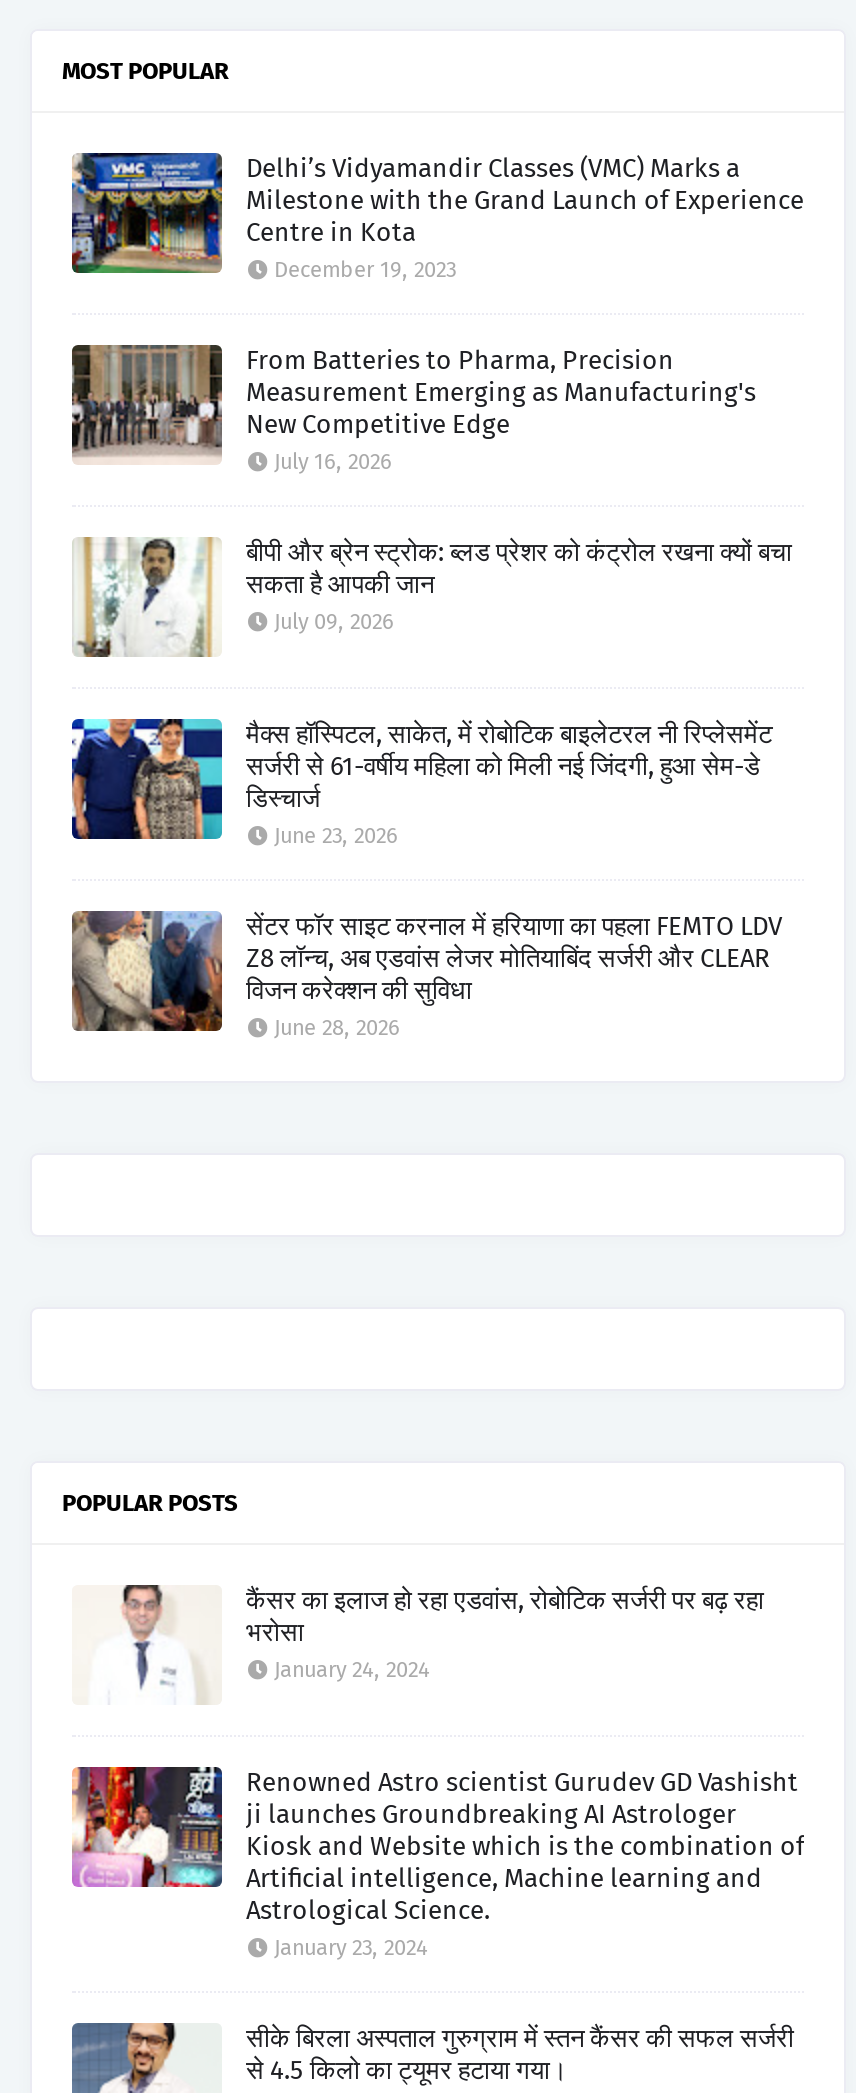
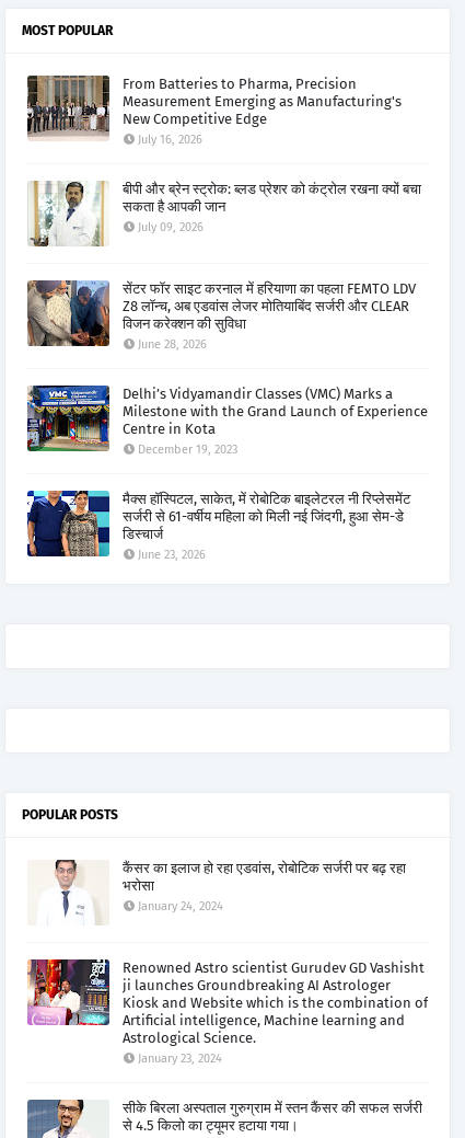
moved [70,151,804,284] -> [26,384,428,457]: [image] | Delhi’s Vidyamandir Classes (VMC) Marks a | Milestone with the Grand Launch of Experience | Centre in Kota | December 19, 2023
moved [68,341,792,636] -> [25,73,421,235]: [image] | From Batteries to Pharma, Precision | Measurement Emerging as Manufacturing's | New Competitive Edge | July 16, 2026 | बीपी और ब्रेन स्ट्रोक: ब्लड प्रेशर को कंट्रोल रखना क्यों बचा | सकता है आपकी जान | July 09, 2026
moved [70,717,772,850] -> [26,490,410,562]: [image] | मैक्स हॉस्पिटल, साकेत, में रोबोटिक बाइलेटरल नी रिप्लेसमेंट | सर्जरी से 61-वर्षीय महिला को मिली नई जिंदगी, हुआ सेम-डे | डिस्चार्ज | June 23, 2026
moved [68,907,782,1042] -> [25,278,416,352]: [image] | सेंटर फॉर साइट करनाल में हरियाणा का पहला FEMTO LDV | विजन करेक्शन की सुविधा | June 28, 2026

